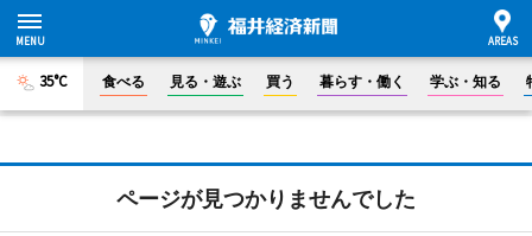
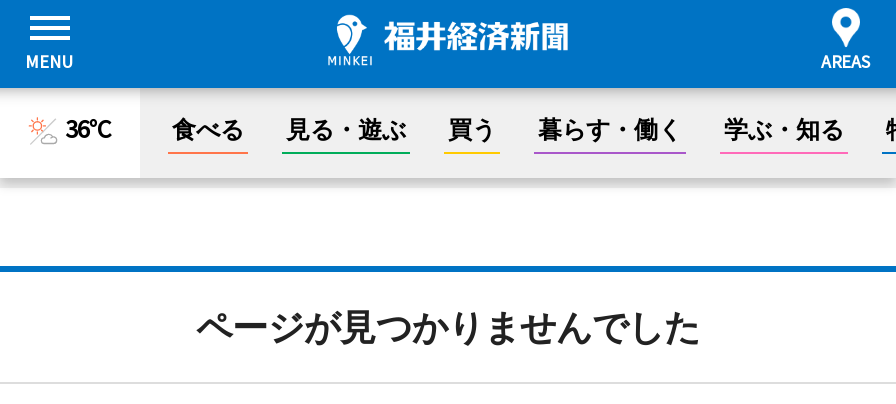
[39,72,67,92] 35°C -> [65,113,113,147] 36°C

